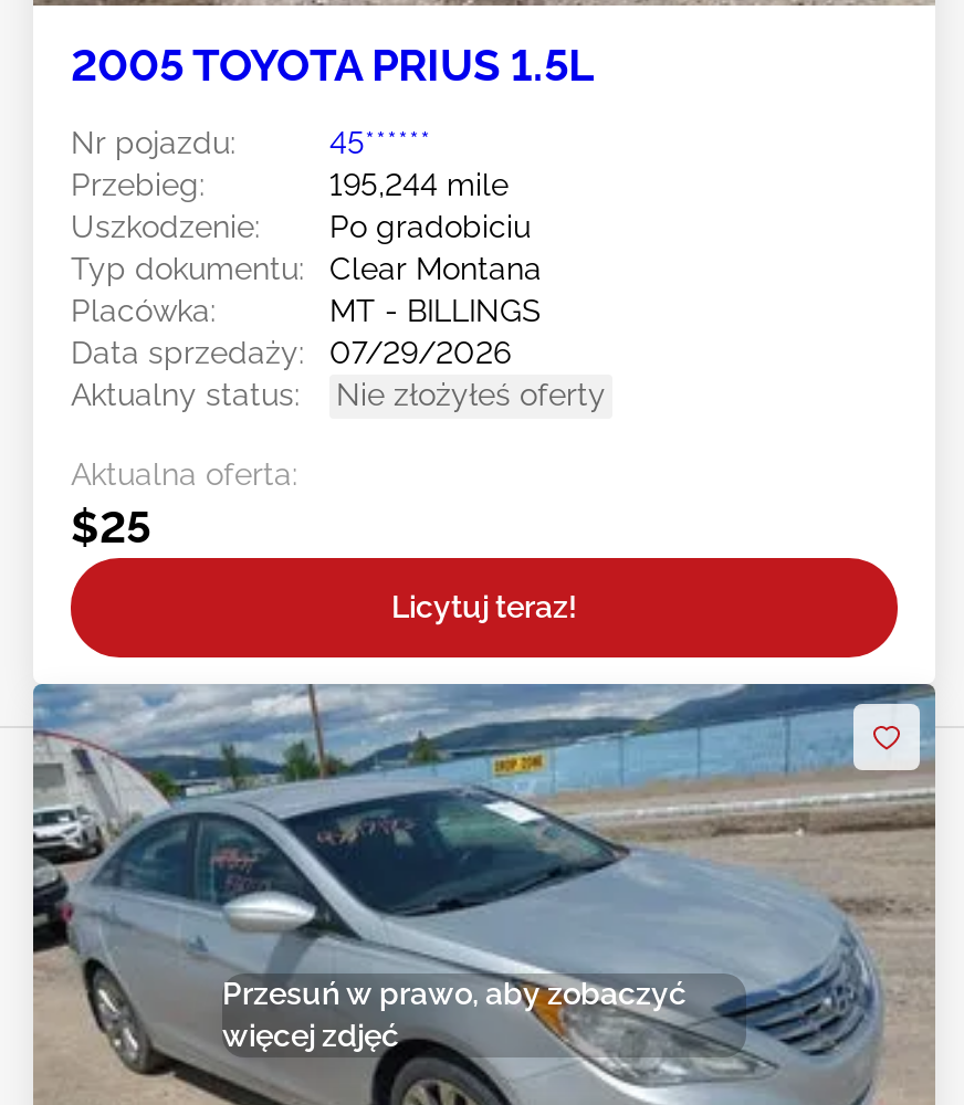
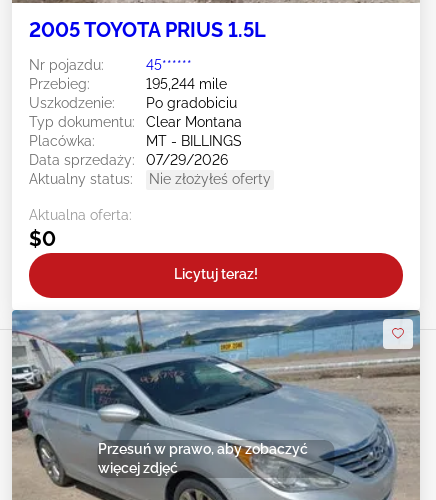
[71,501,150,554] $25 -> [29,227,56,251] $0

